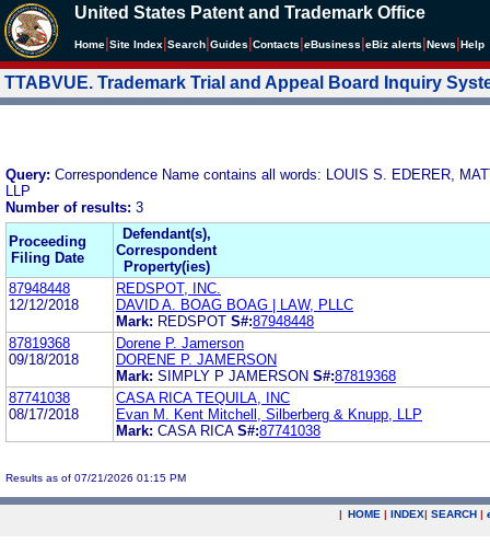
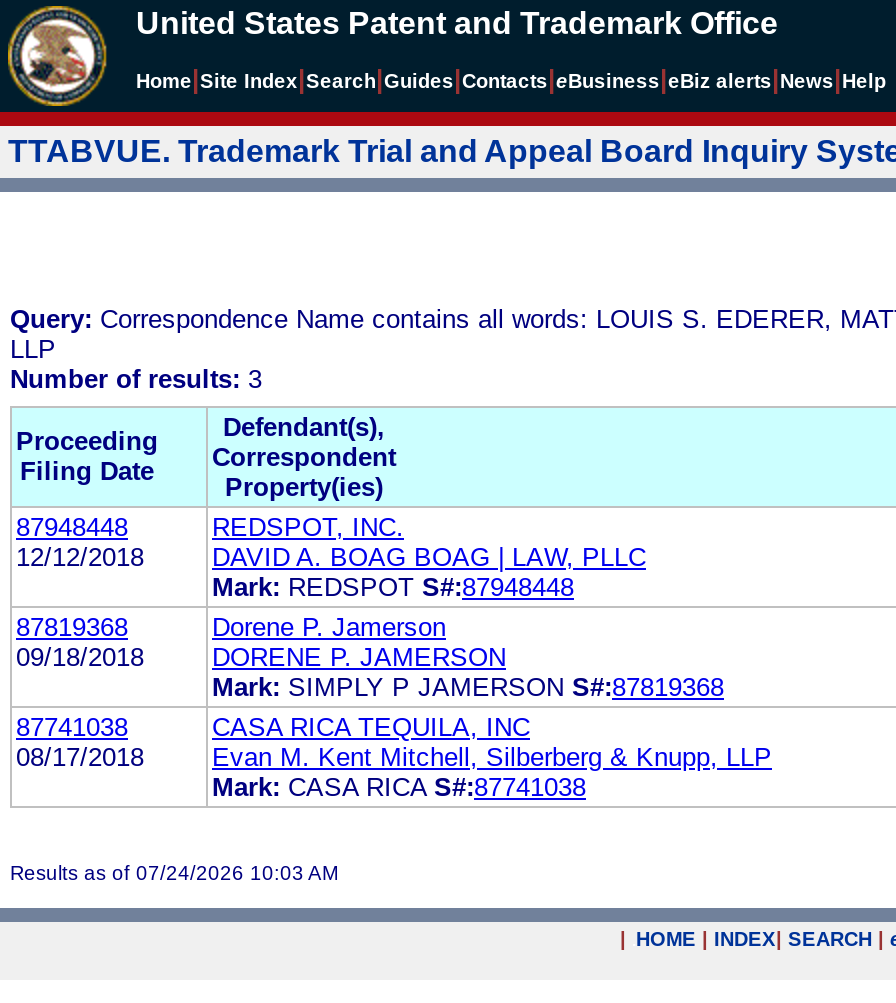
[5,472,186,484] Results as of 07/21/2026 01:15 PM -> [10,862,338,884] Results as of 07/24/2026 10:03 AM

